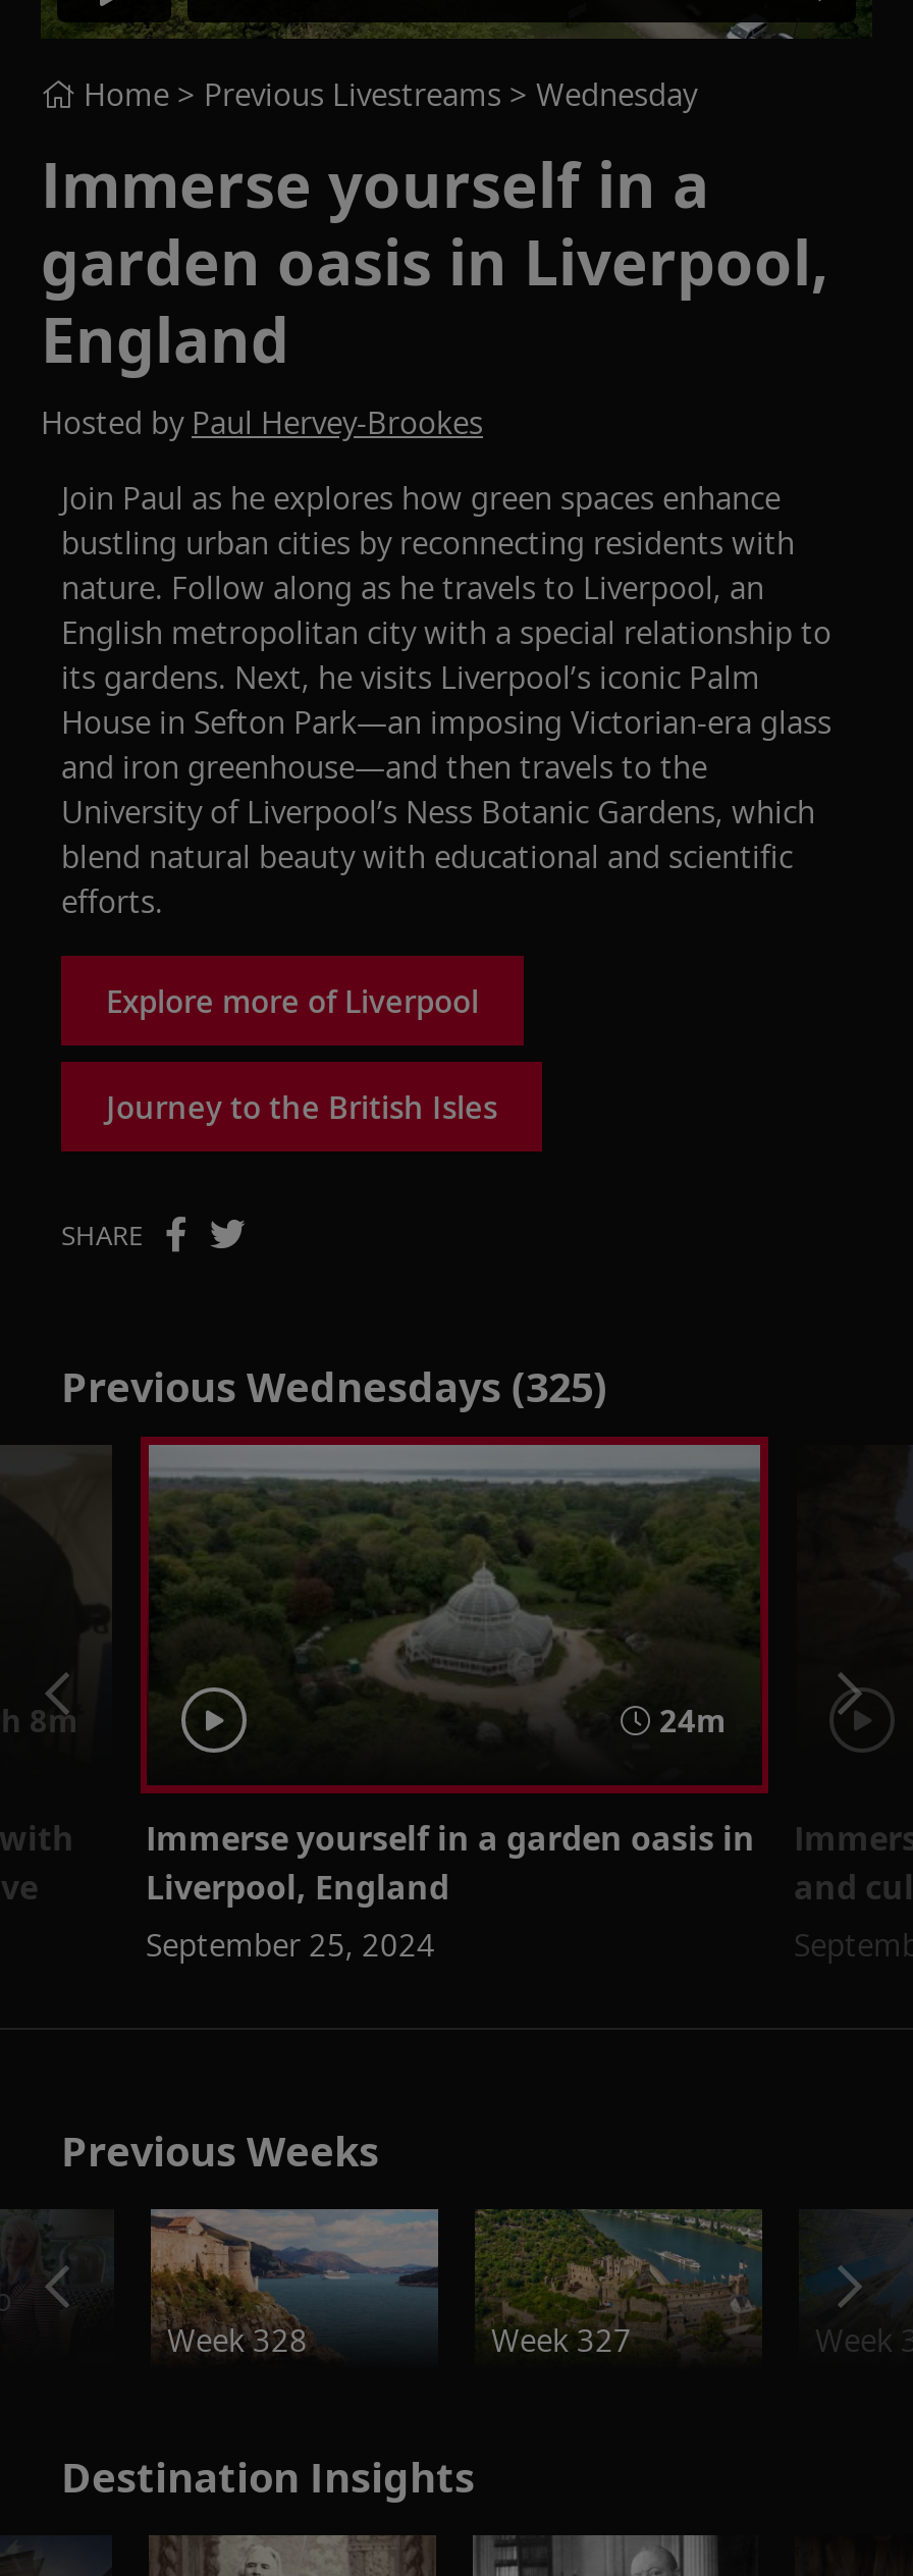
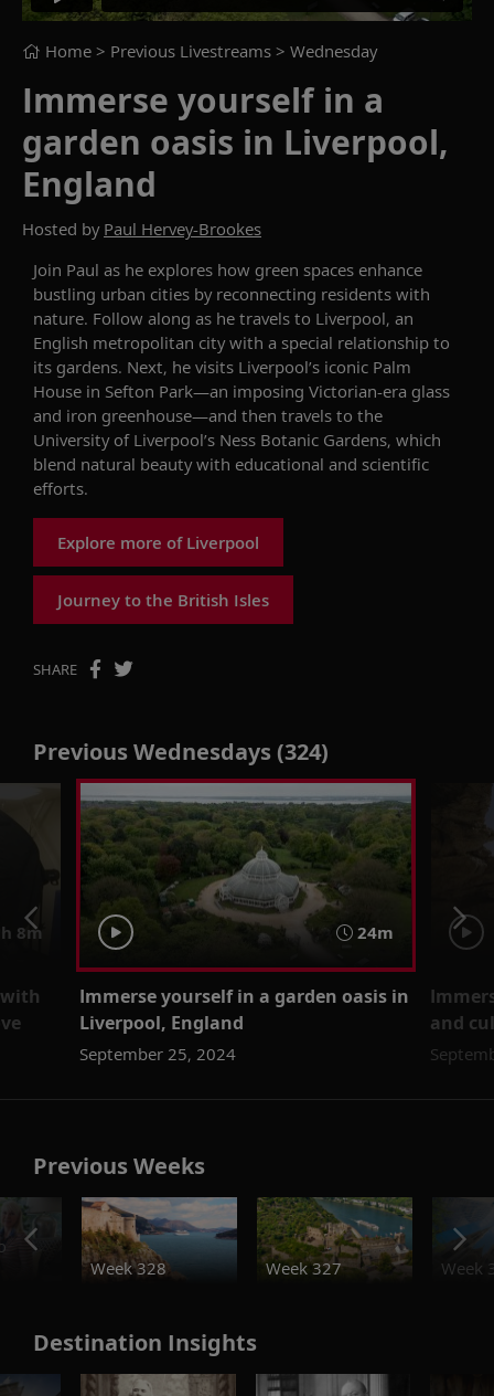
[61,1358,607,1413] Previous Wednesdays (325) -> [33,736,329,766] Previous Wednesdays (324)

